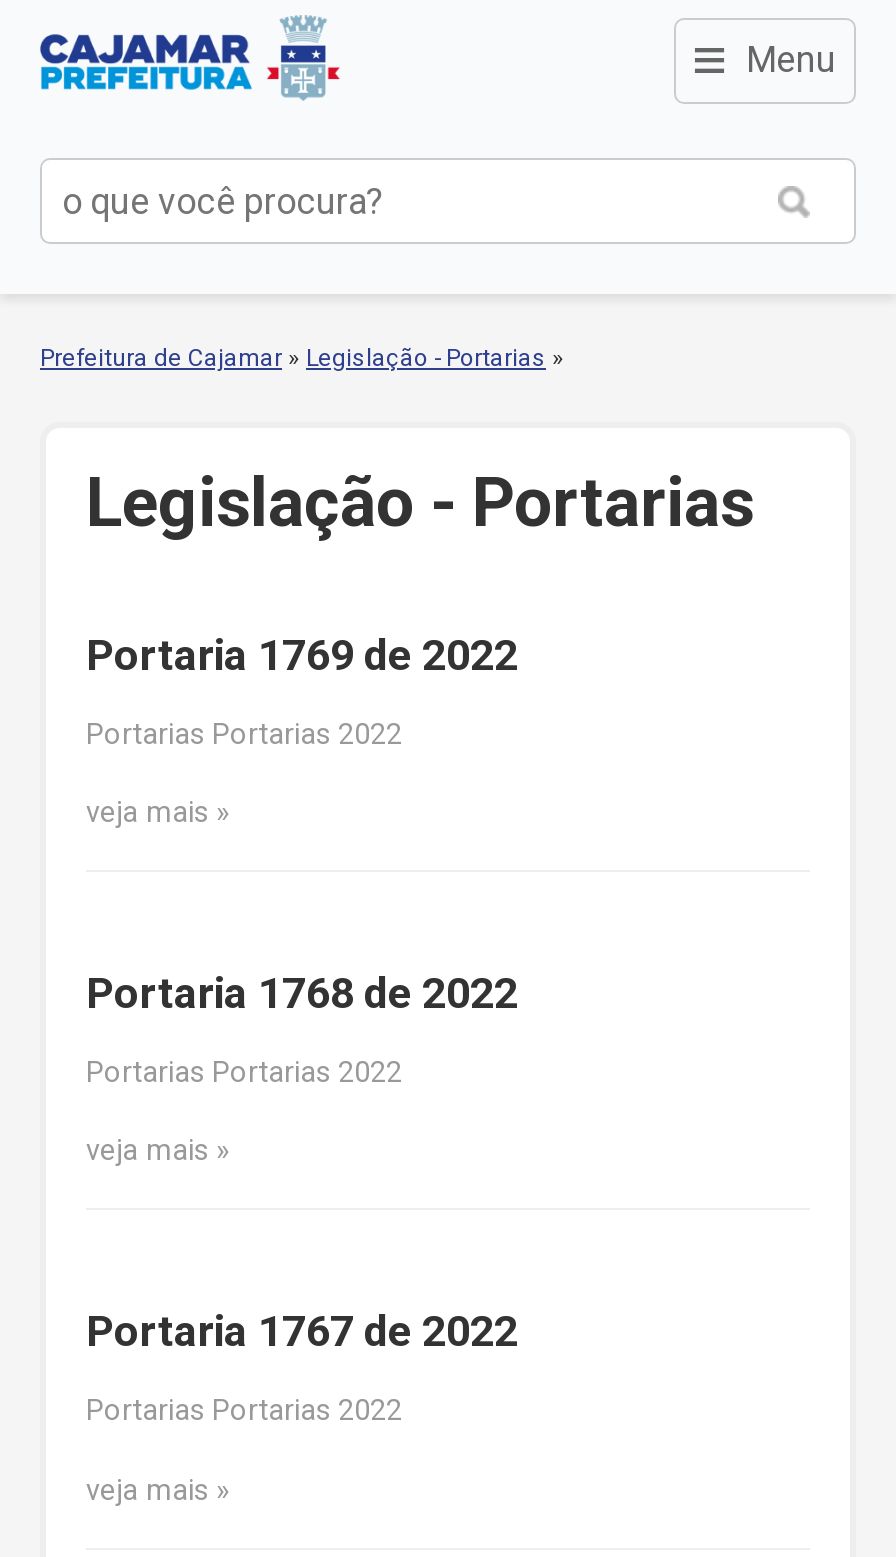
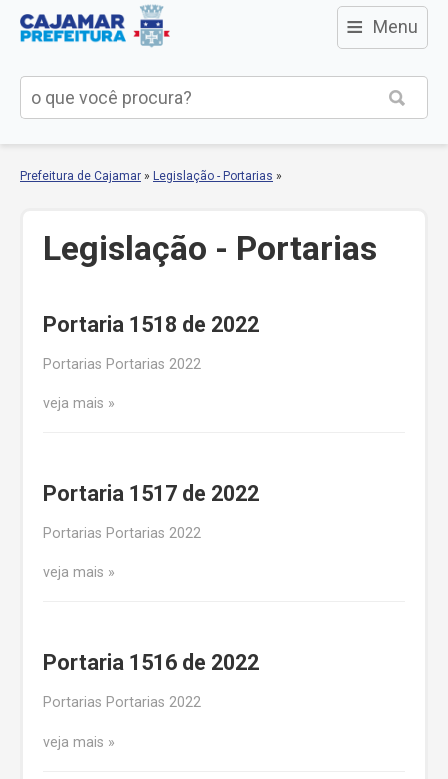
[86,630,518,680] Portaria 1769 de 2022 -> [43,312,259,337] Portaria 1518 de 2022
[86,968,518,1018] Portaria 1768 de 2022 -> [43,481,259,506] Portaria 1517 de 2022
[86,1306,518,1356] Portaria 1767 de 2022 -> [43,650,259,675] Portaria 1516 de 2022

